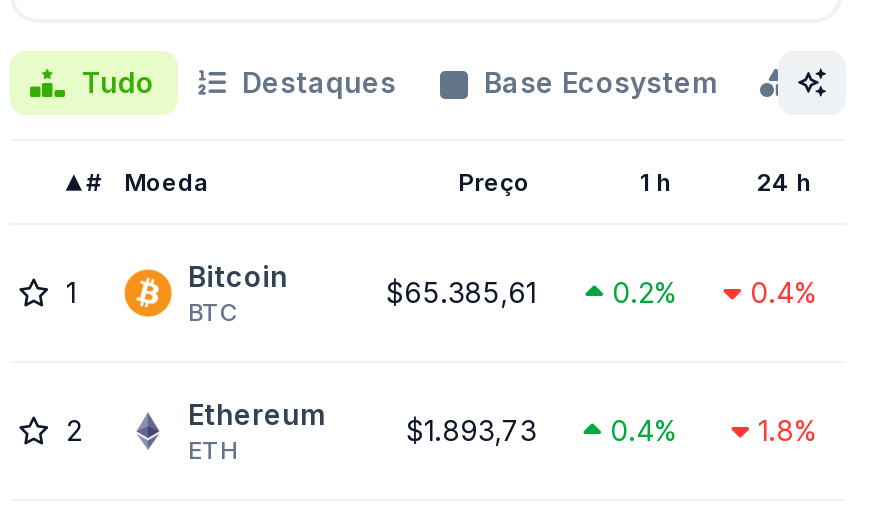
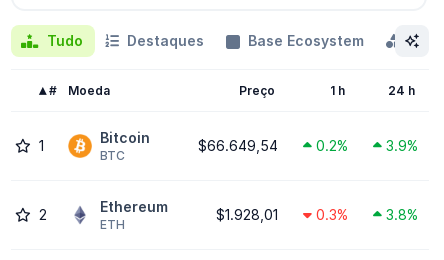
[386,274,536,308] $65.385,61 -> [198,137,278,154] $66.649,54
[750,274,816,308] 0.4% -> [386,137,418,154] 3.9%
[406,412,536,446] $1.893,73 -> [216,206,278,223] $1.928,01
[610,412,676,446] 0.4% -> [316,206,348,223] 0.3%
[758,412,816,446] 1.8% -> [386,206,418,223] 3.8%

